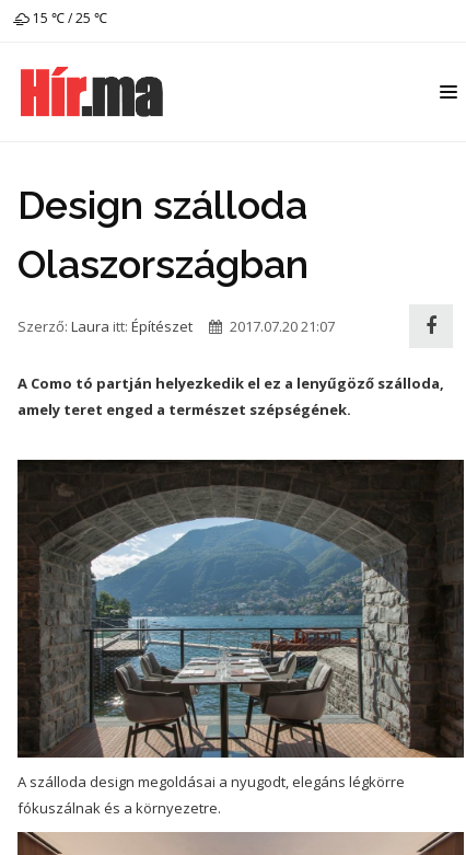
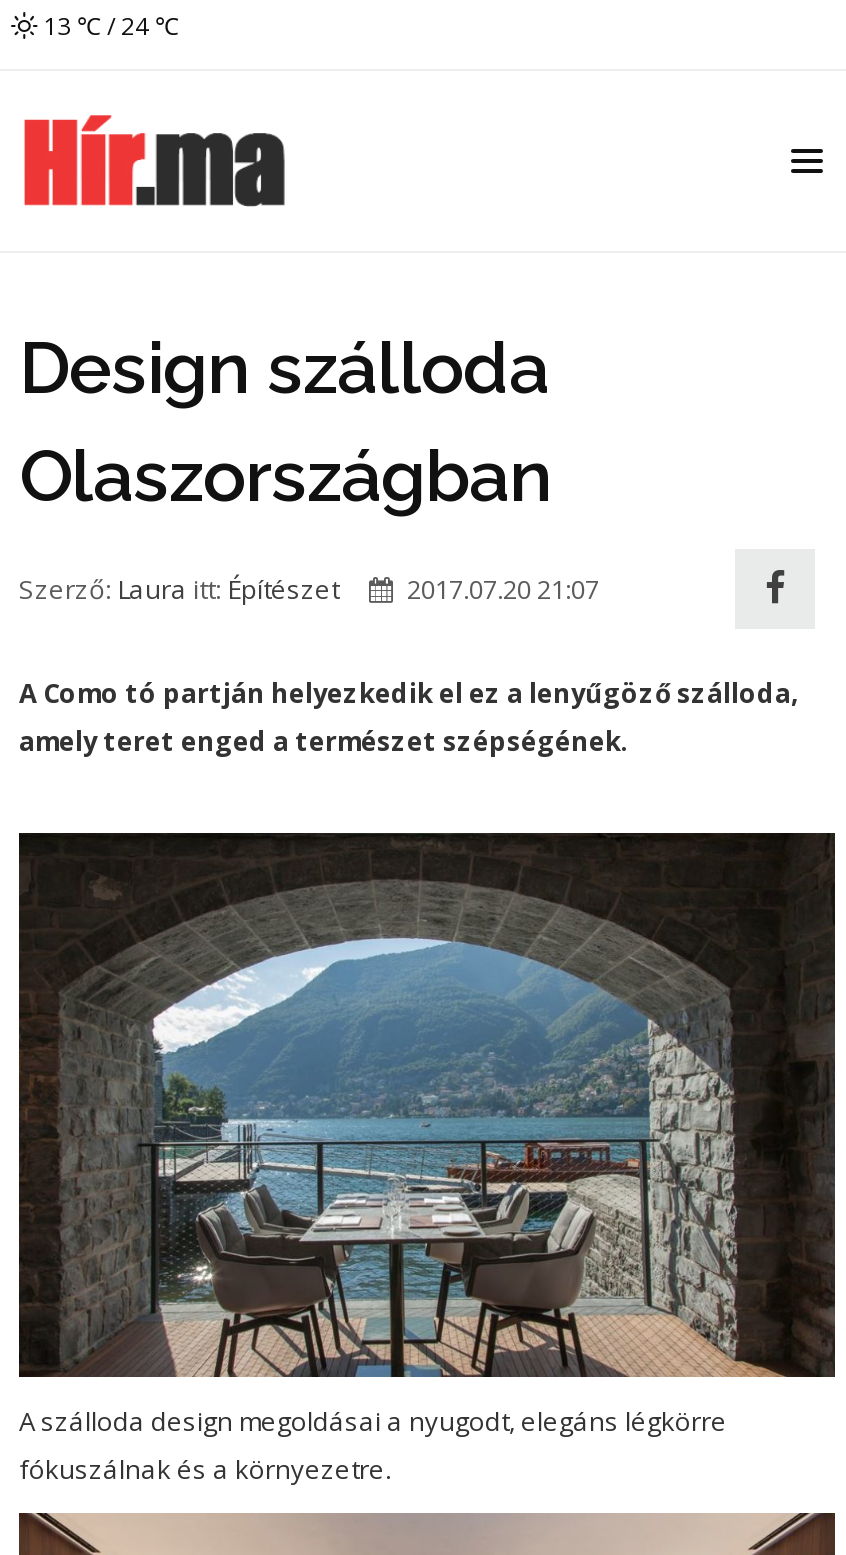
[30,9,107,27] 15 ℃ / 25 ℃ -> [37,9,179,43] 13 ℃ / 24 ℃

